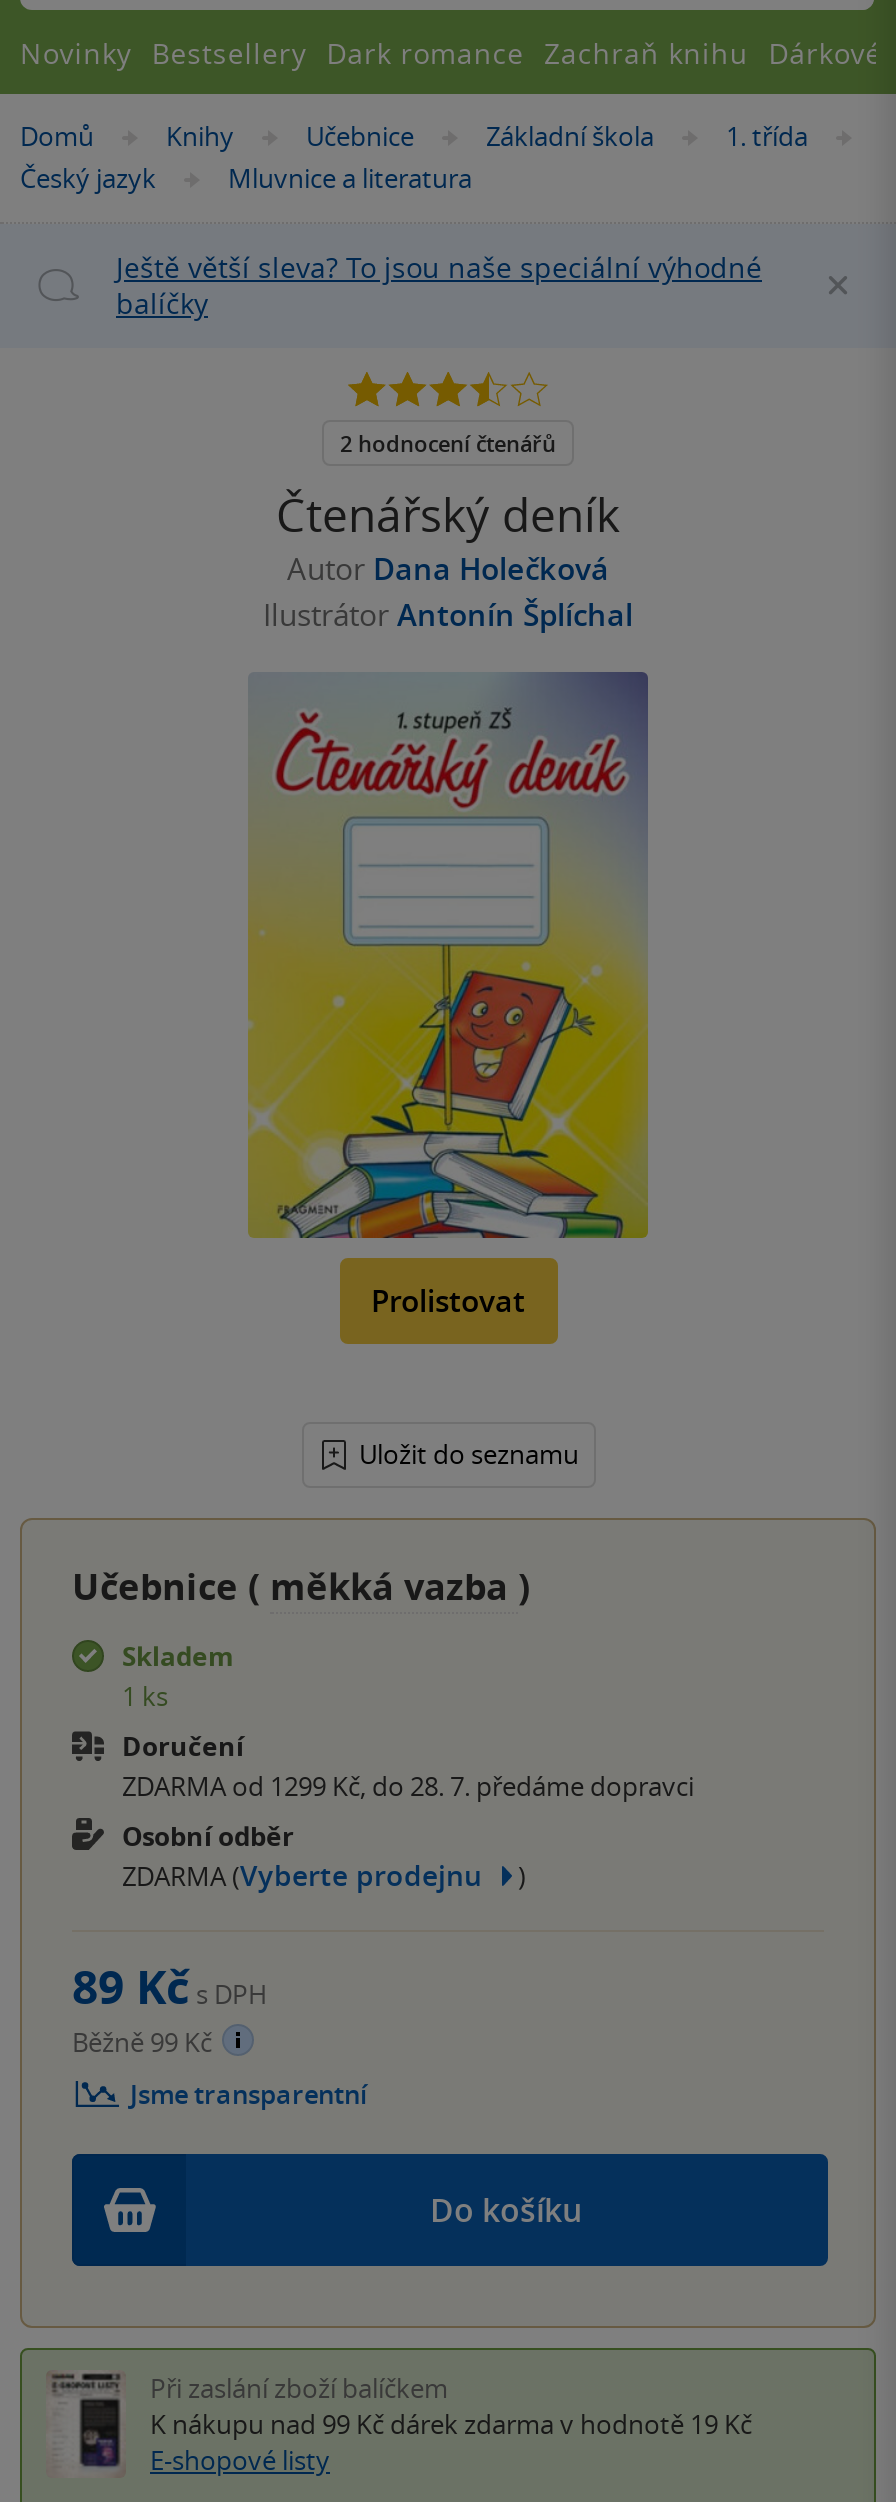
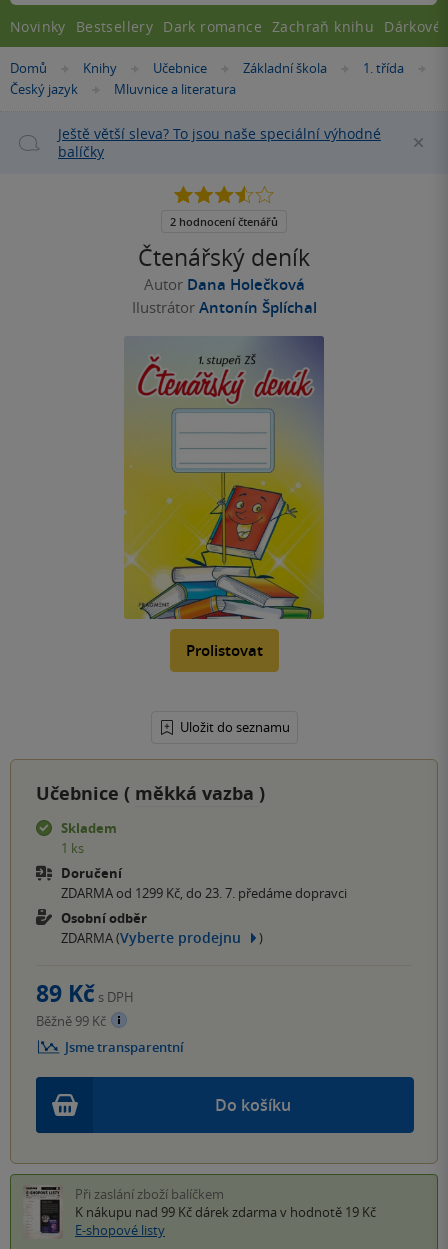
[122,1768,694,1804] ZDARMA od 1299 Kč, do 28. 7. předáme dopravci -> [61,884,347,902] ZDARMA od 1299 Kč, do 23. 7. předáme dopravci

